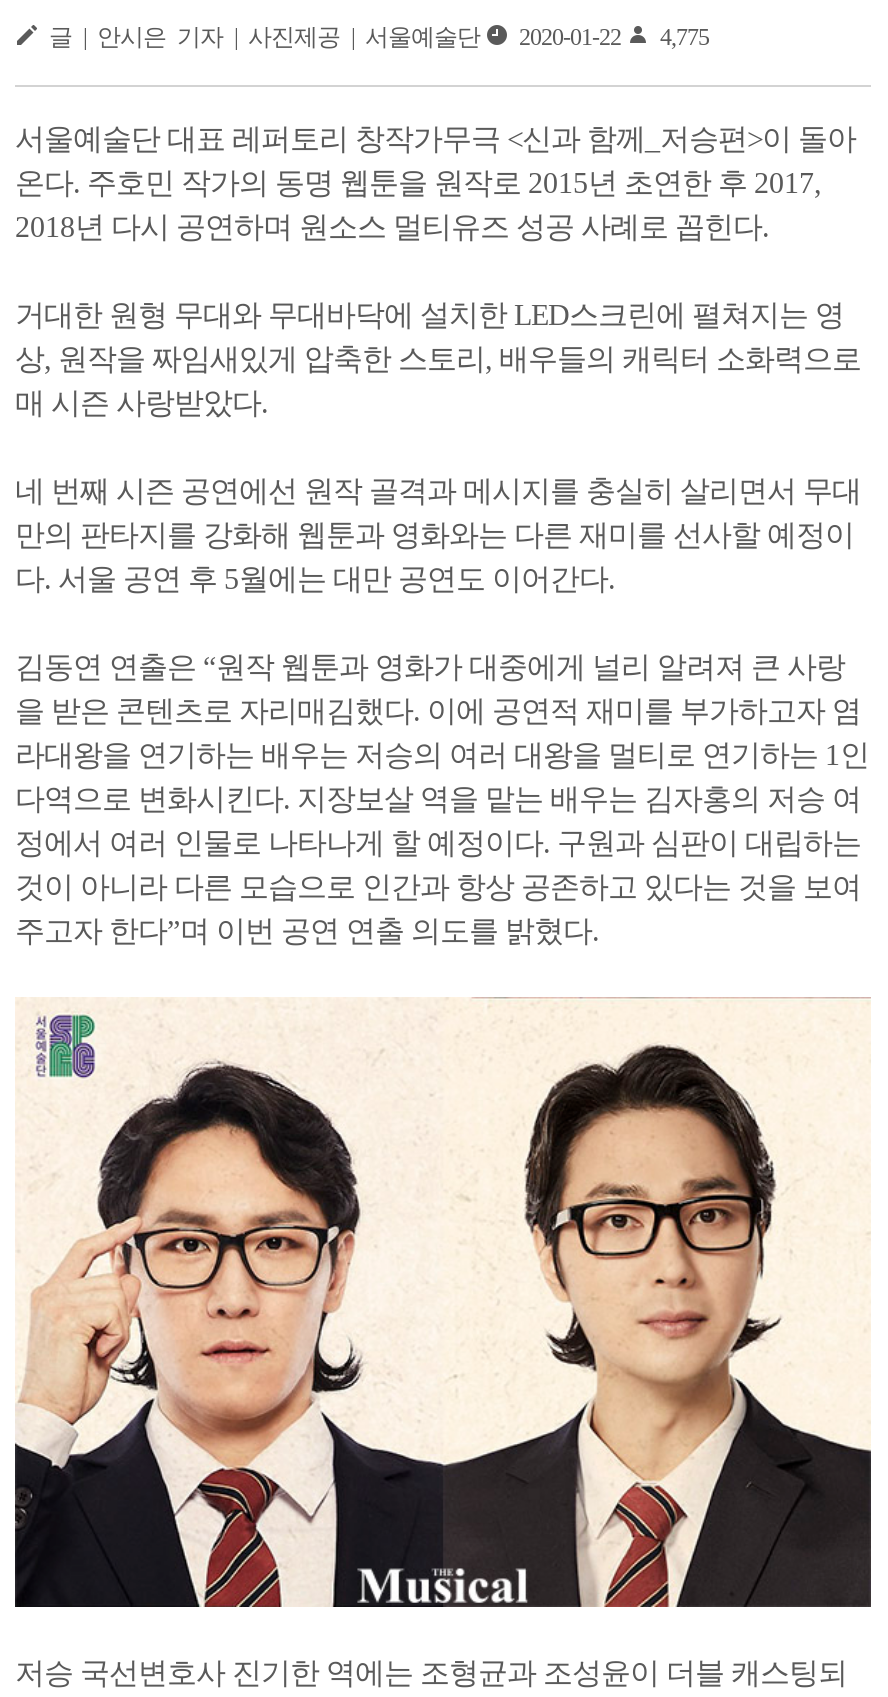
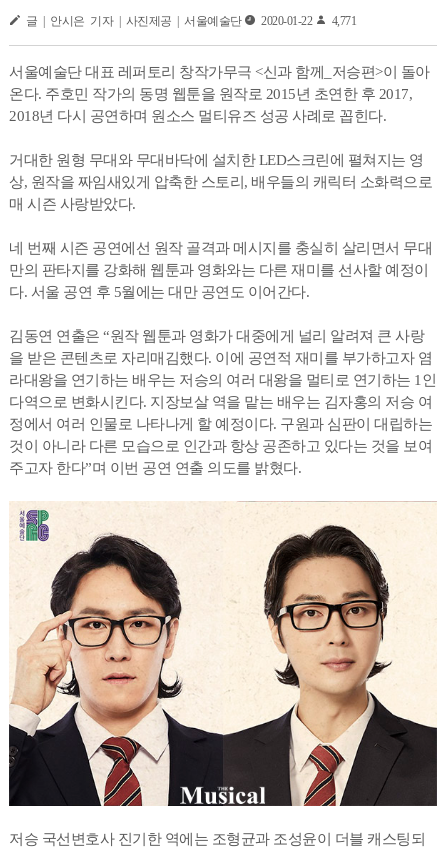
[649,23,709,47] 4,775 -> [326,14,356,26] 4,771

